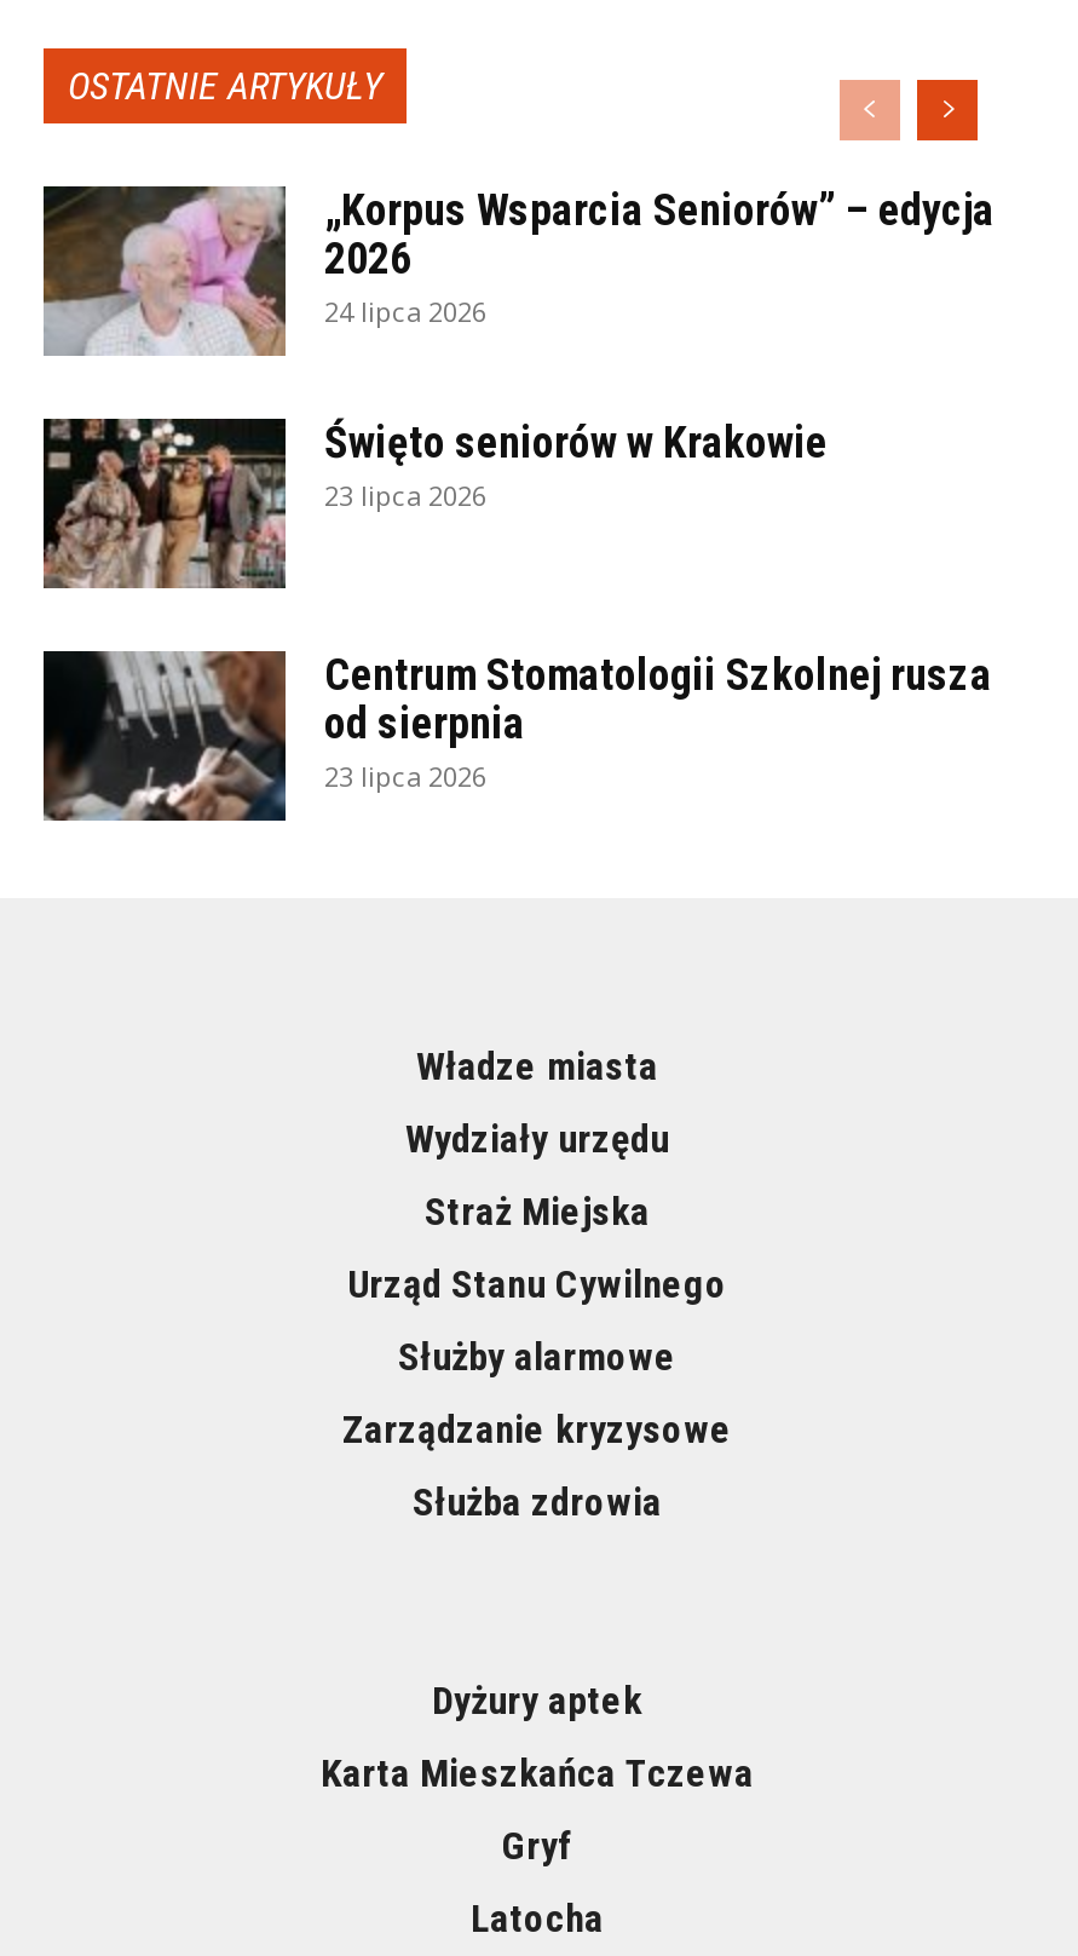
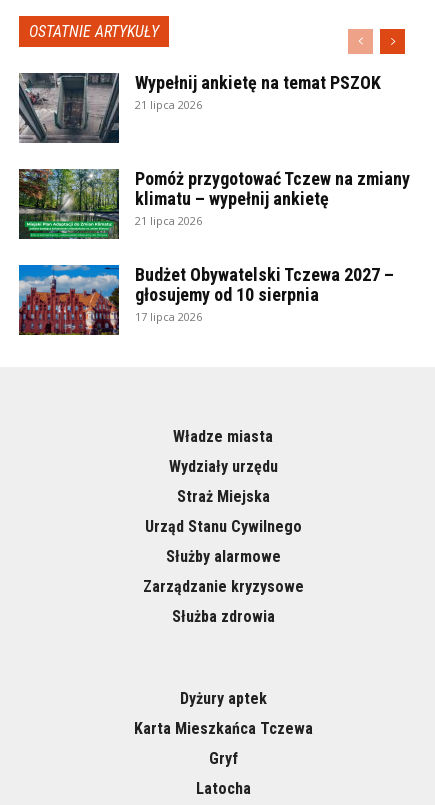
[41,185,995,357] [image] | „Korpus Wsparcia Seniorów” – edycja | 2026 | 24 lipca 2026 -> [18,72,381,144] [image] | Wypełnij ankietę na temat PSZOK | 21 lipca 2026
[41,418,828,589] [image] | Święto seniorów w Krakowie | 23 lipca 2026 -> [18,168,410,240] [image] | Pomóż przygotować Tczew na zmiany | klimatu – wypełnij ankietę | 21 lipca 2026
[41,648,992,824] [image] | Centrum Stomatologii Szkolnej rusza | od sierpnia | 23 lipca 2026 -> [18,264,394,336] [image] | Budżet Obywatelski Tczewa 2027 – | głosujemy od 10 sierpnia | 17 lipca 2026

